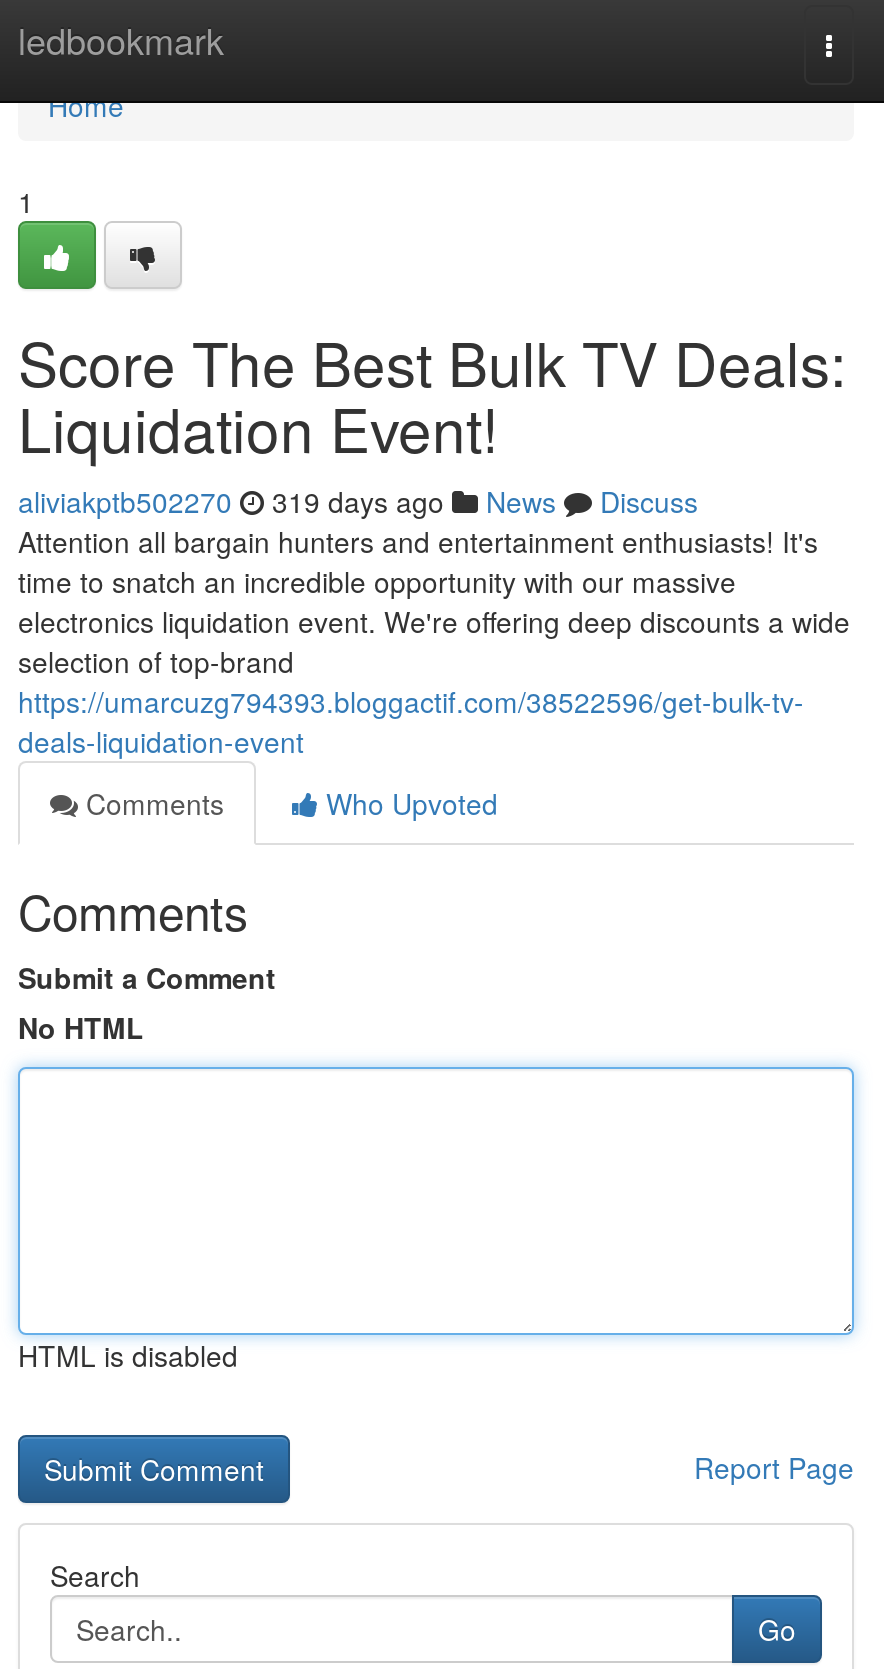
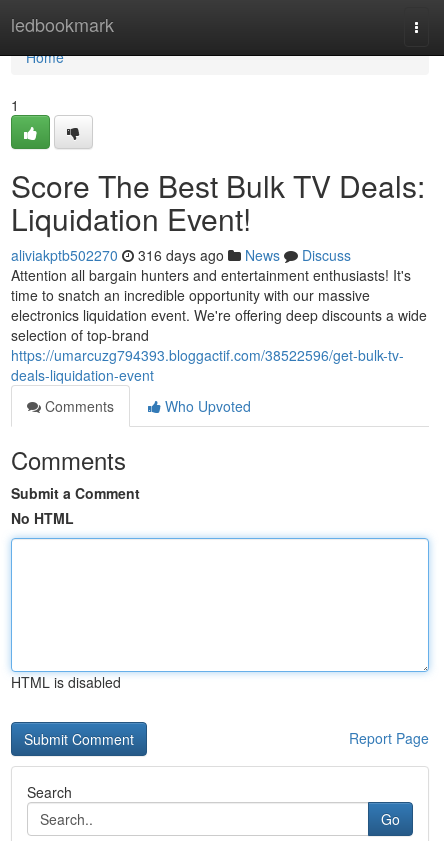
[18,481,698,521] aliviakptb502270 319 days ago News Discuss -> [11,245,351,265] aliviakptb502270 316 days ago News Discuss

